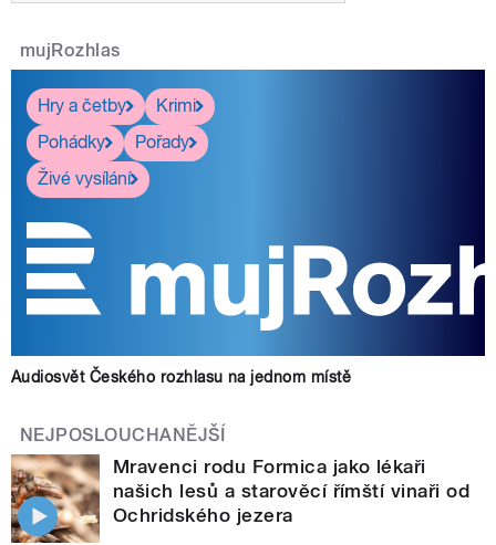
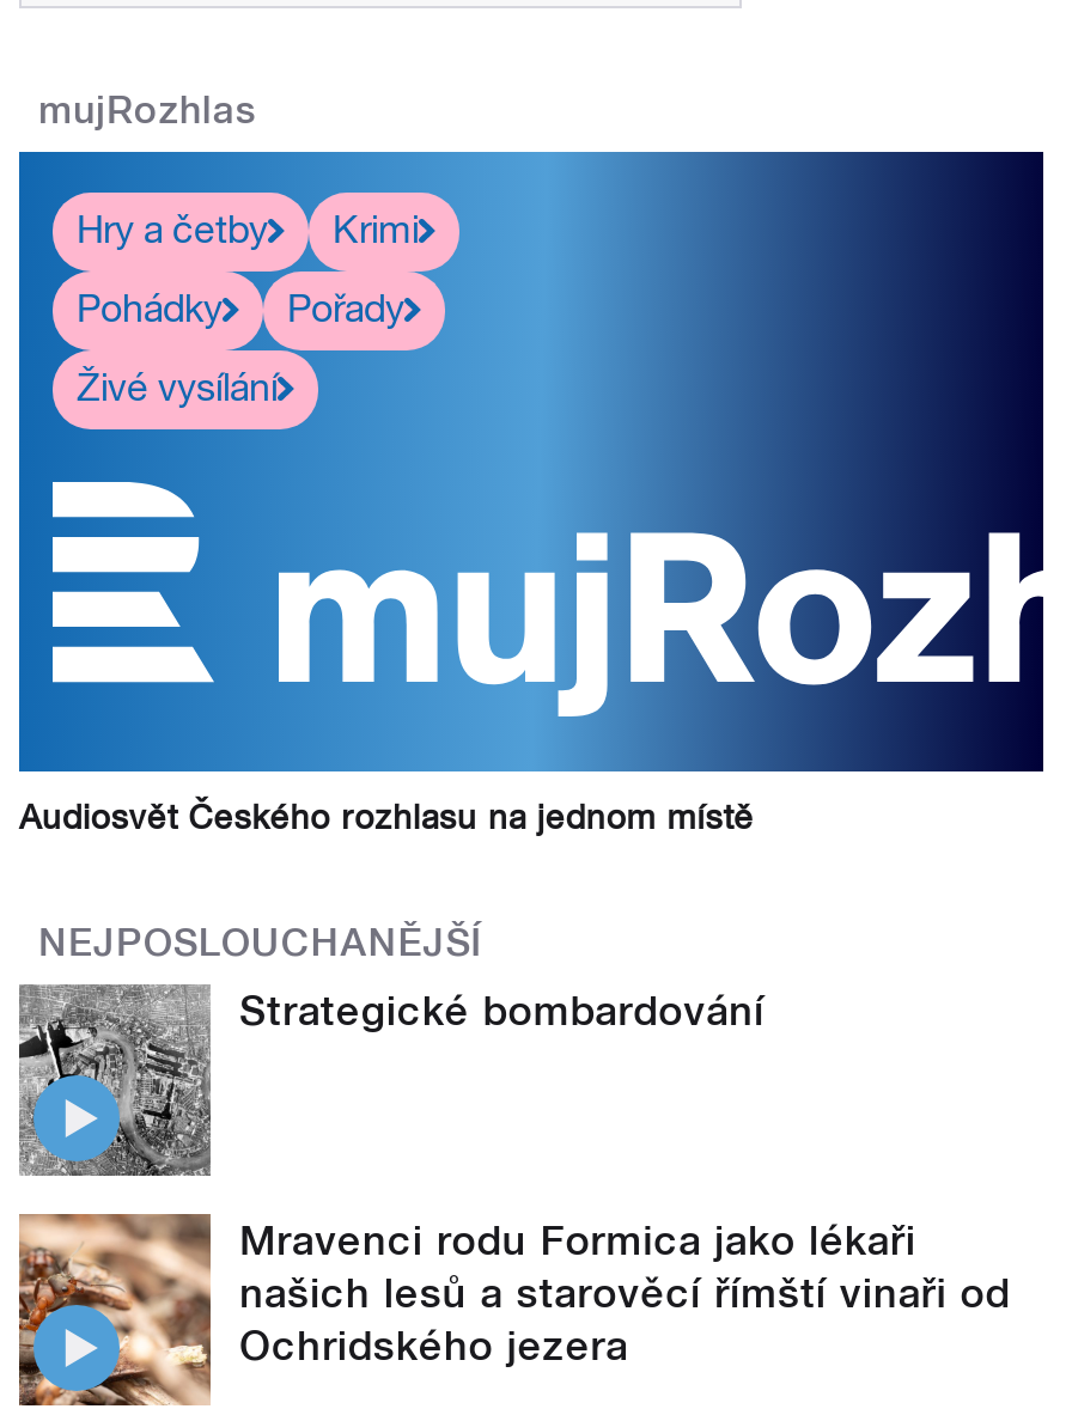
none -> [17,984,765,1178] [image] | Strategické bombardování

